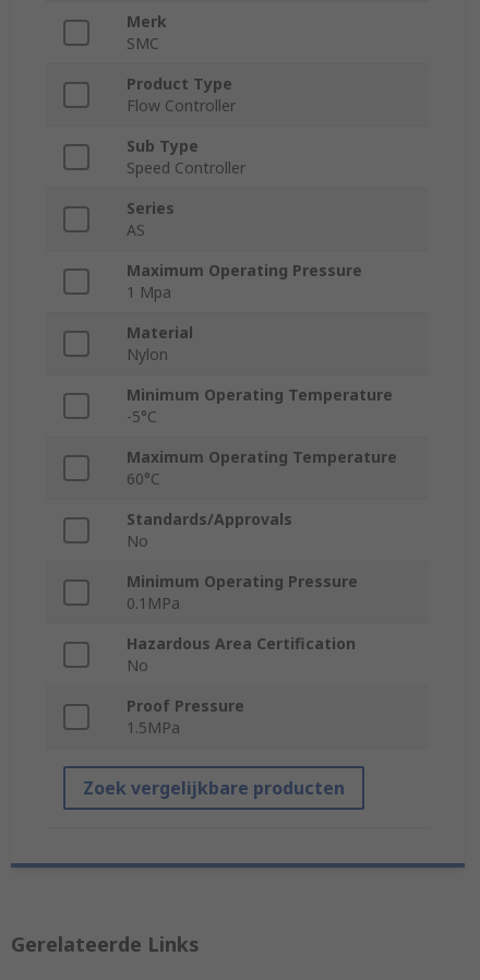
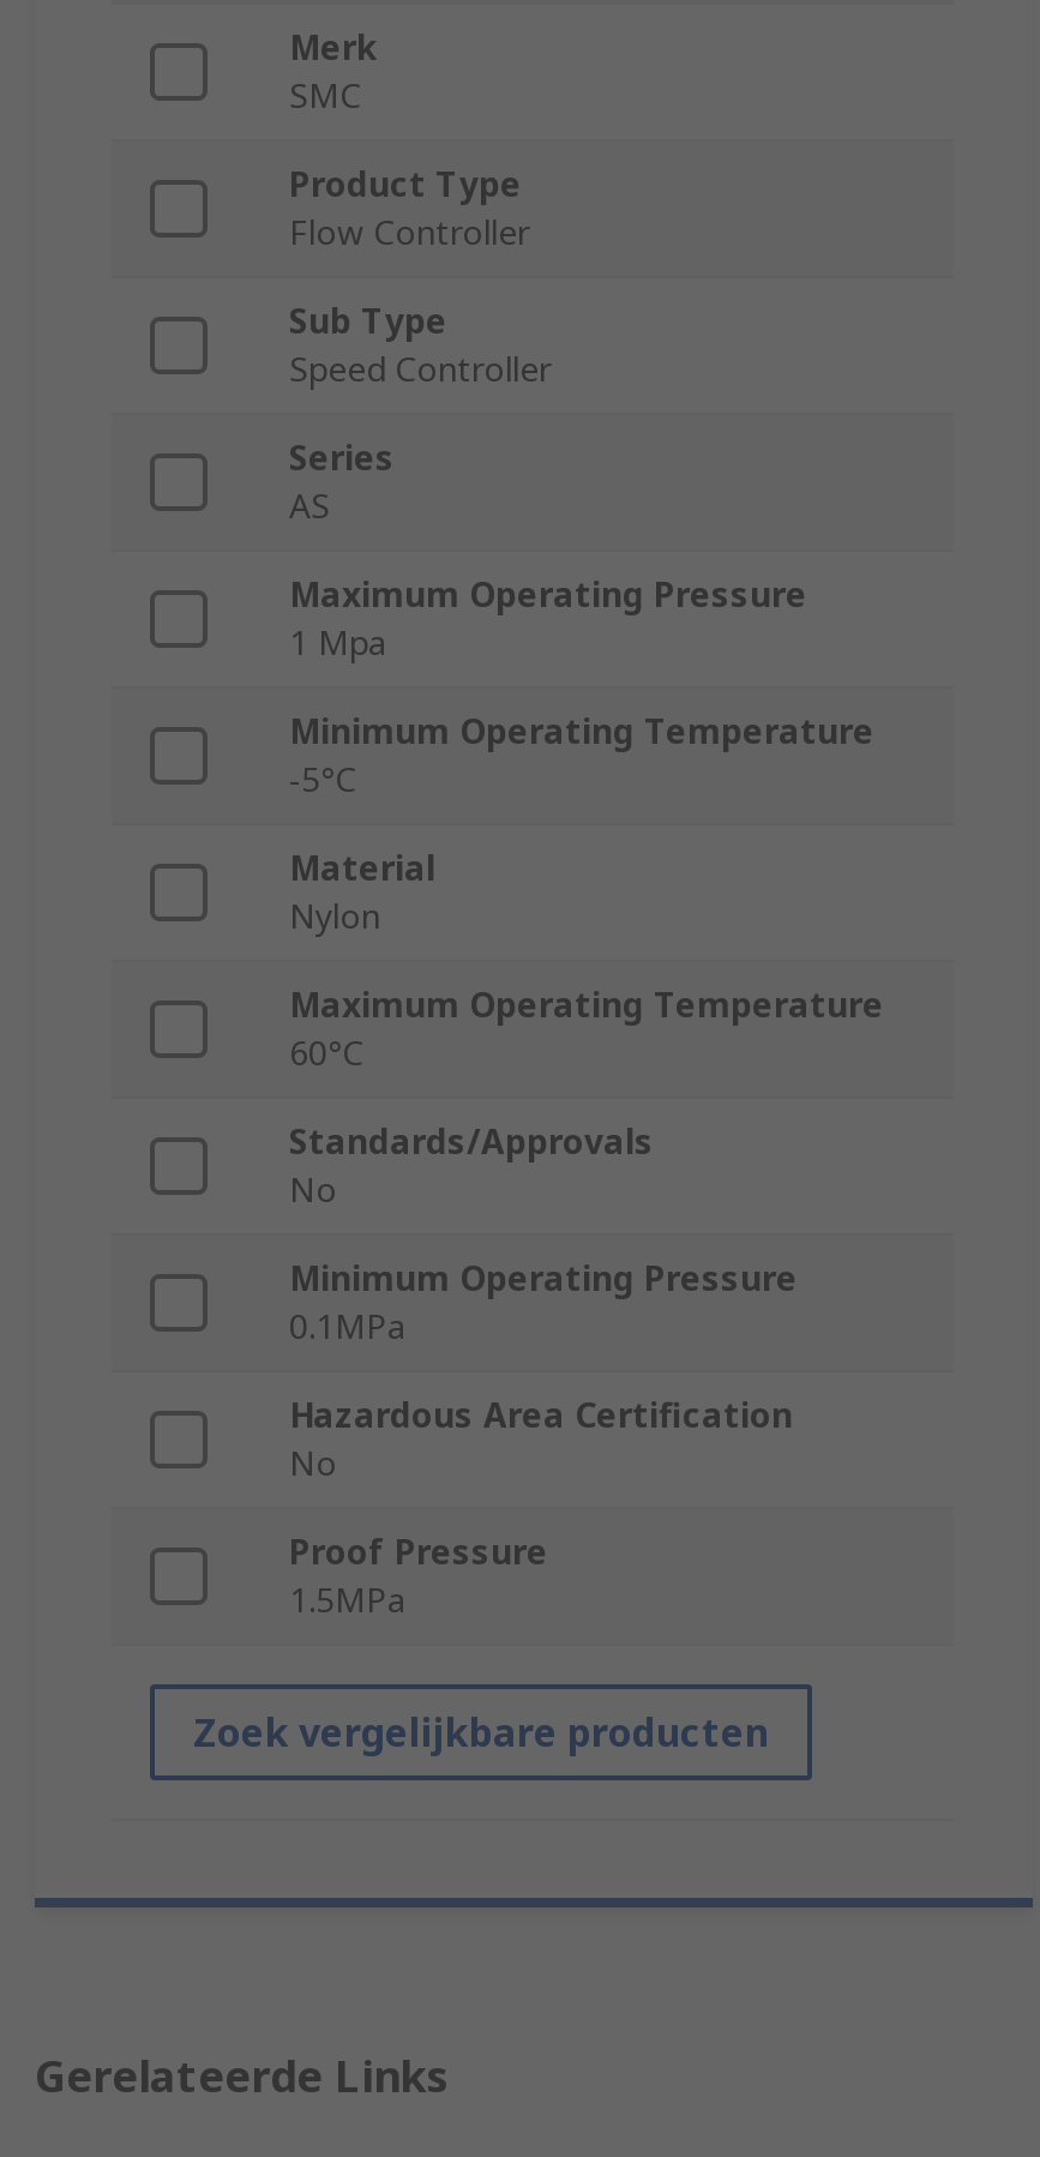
moved [127,322,193,365] -> [289,846,435,939]: Material | Nylon
moved [127,385,393,427] -> [289,709,874,803]: Minimum Operating Temperature | -5°C

